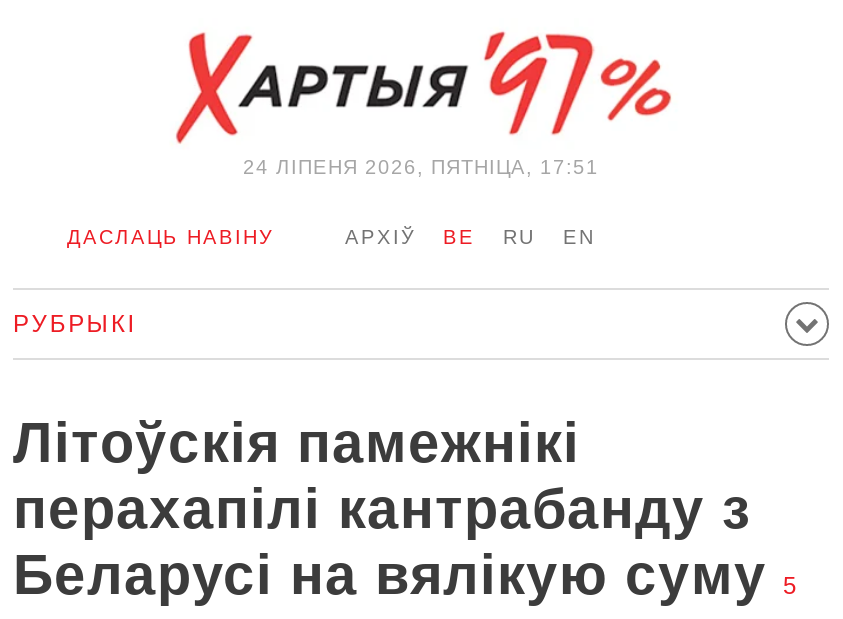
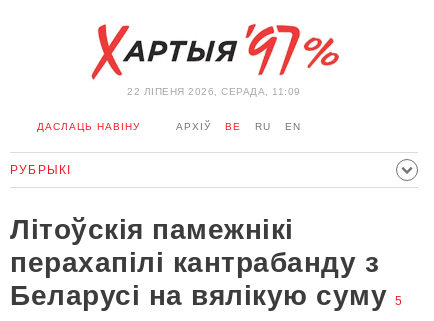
[243,156,599,178] 24 ЛIПЕНЯ 2026, ПЯТНІЦА, 17:51 -> [127,86,301,97] 22 ЛIПЕНЯ 2026, СЕРАДА, 11:09

